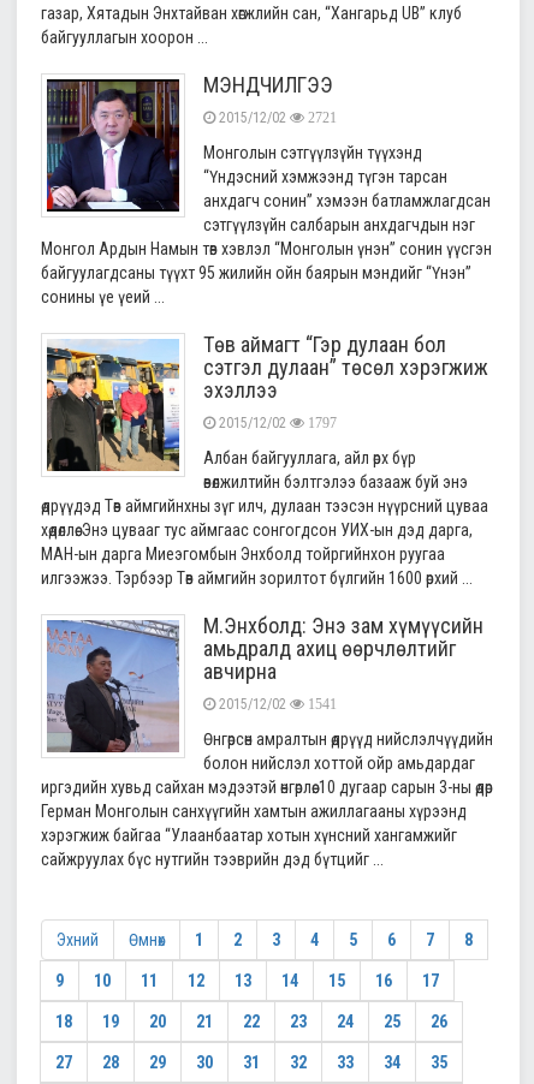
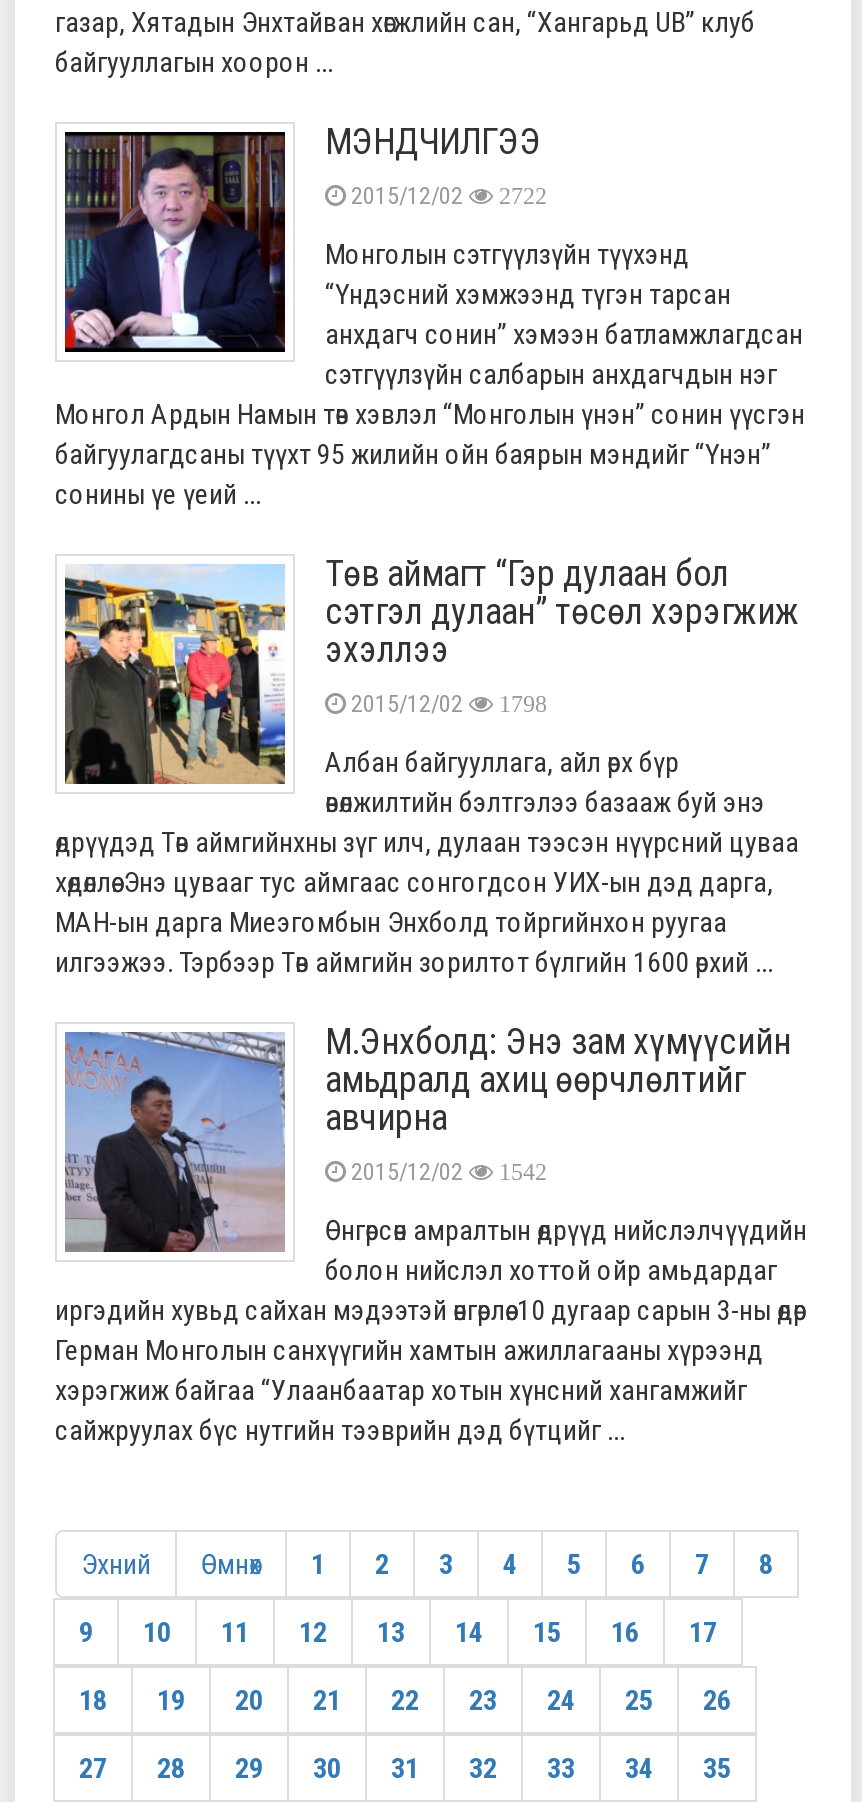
[215,110,337,127] 2015/12/02 2721 -> [345,183,547,211] 2015/12/02 2722
[215,415,337,432] 2015/12/02 1797 -> [345,691,547,719] 2015/12/02 1798
[215,696,337,713] 2015/12/02 1541 -> [345,1159,547,1187] 2015/12/02 1542

